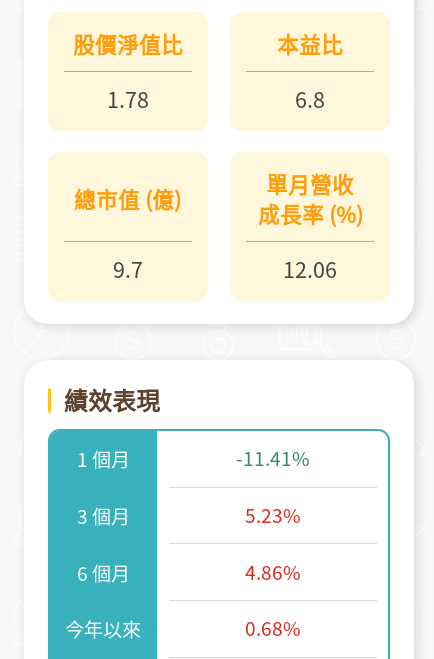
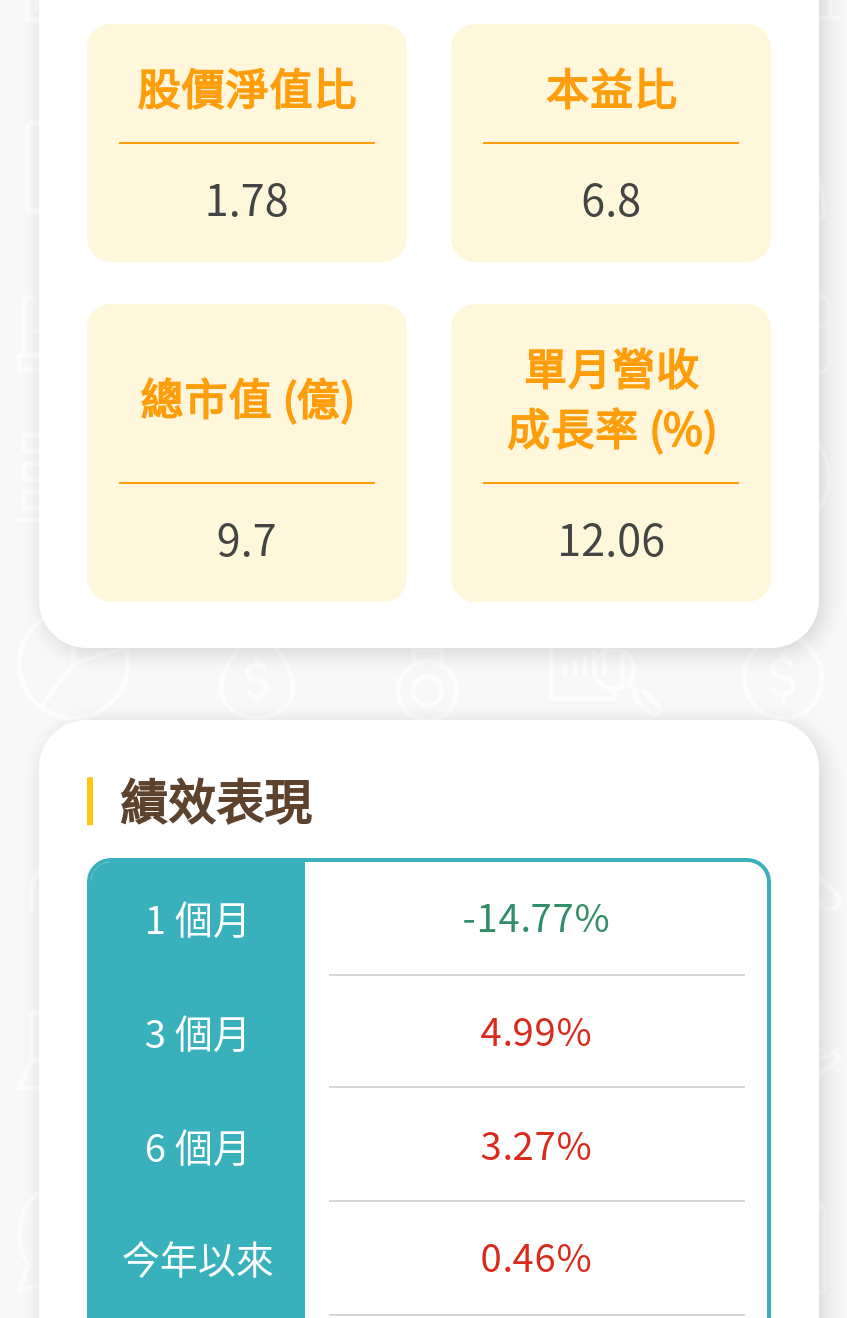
[236,444,310,472] -11.41% -> [463,889,611,945] -14.77%
[245,501,301,529] 5.23% -> [481,1002,593,1058] 4.99%
[245,558,301,586] 4.86% -> [481,1116,593,1172] 3.27%
[245,614,301,642] 0.68% -> [481,1229,593,1285] 0.46%

